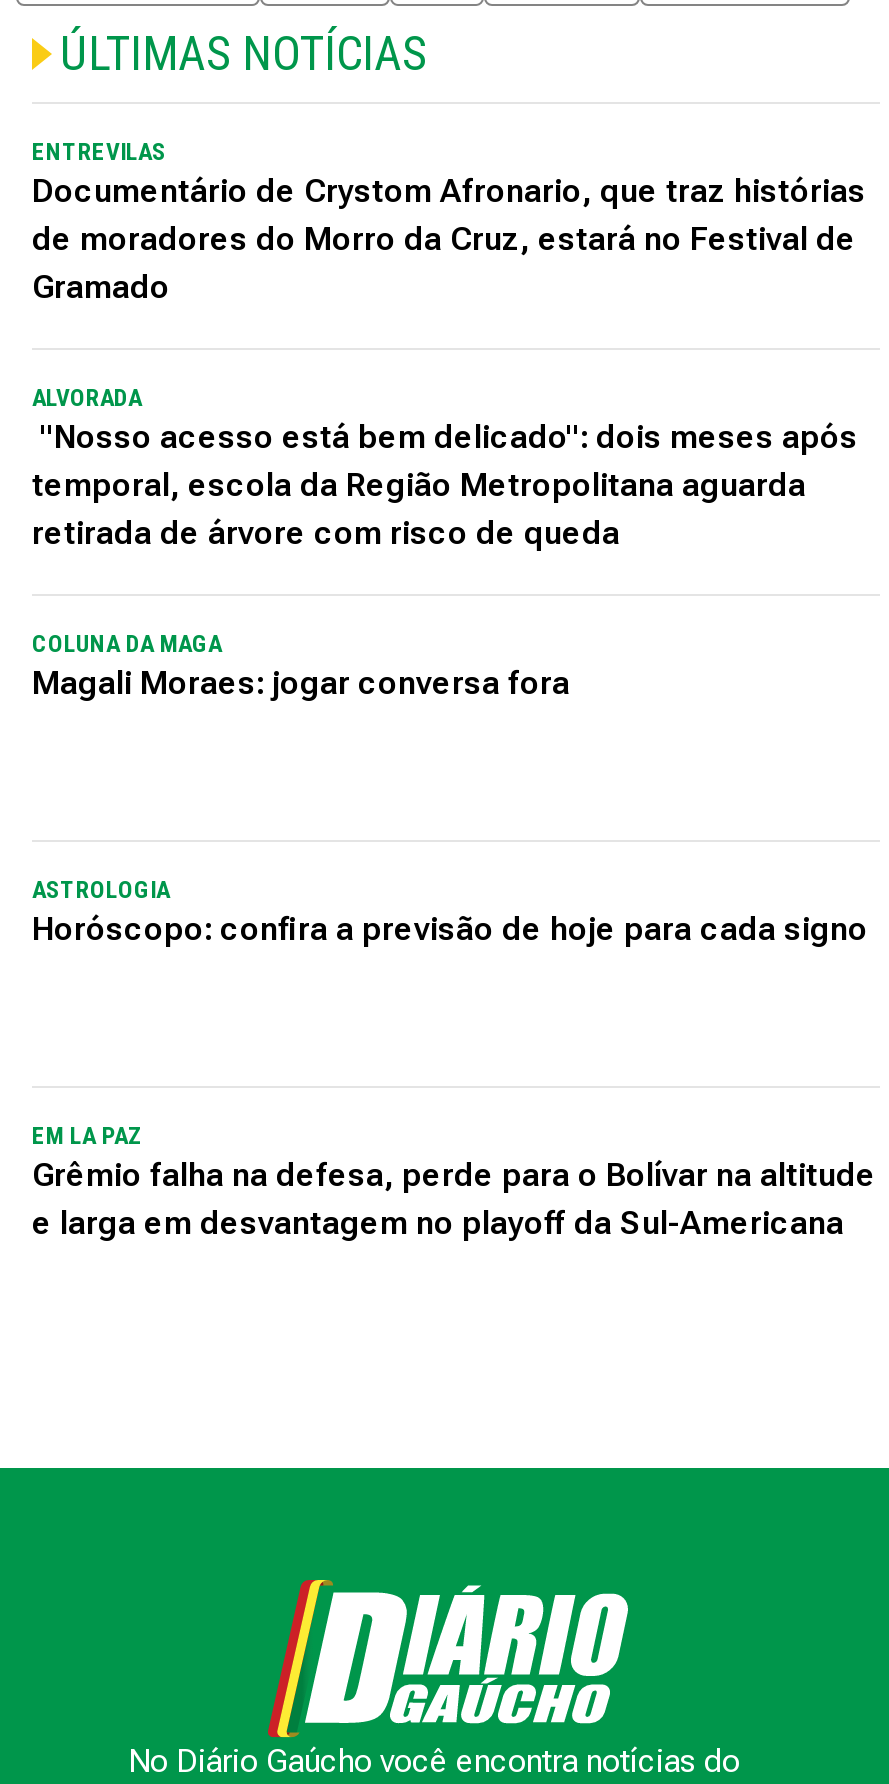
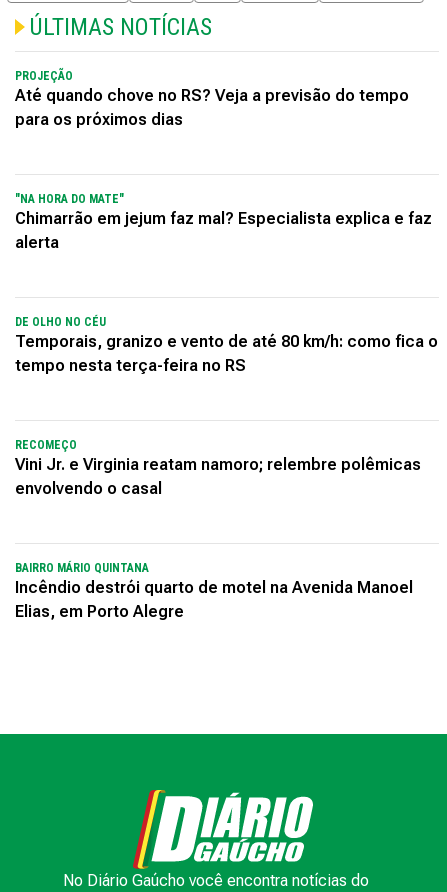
[32,137,866,305] ENTREVILAS | Documentário de Crystom Afronario, que traz histórias | de moradores do Morro da Cruz, estará no Festival de | Gramado -> [15,68,409,128] PROJEÇÃO | Até quando chove no RS? Veja a previsão do tempo | para os próximos dias
[32,383,858,551] ALVORADA | "Nosso acesso está bem delicado": dois meses após | temporal, escola da Região Metropolitana aguarda | retirada de árvore com risco de queda -> [15,191,432,251] "NA HORA DO MATE" | Chimarrão em jejum faz mal? Especialista explica e faz | alerta
[32,629,570,701] COLUNA DA MAGA | Magali Moraes: jogar conversa fora -> [15,314,438,374] DE OLHO NO CÉU | Temporais, granizo e vento de até 80 km/h: como fica o | tempo nesta terça-feira no RS
[32,875,868,947] ASTROLOGIA | Horóscopo: confira a previsão de hoje para cada signo -> [15,437,421,497] RECOMEÇO | Vini Jr. e Virginia reatam namoro; relembre polêmicas | envolvendo o casal
[32,1121,876,1241] EM LA PAZ | Grêmio falha na defesa, perde para o Bolívar na altitude | e larga em desvantagem no playoff da Sul-Americana -> [15,560,413,620] BAIRRO MÁRIO QUINTANA | Incêndio destrói quarto de motel na Avenida Manoel | Elias, em Porto Alegre

